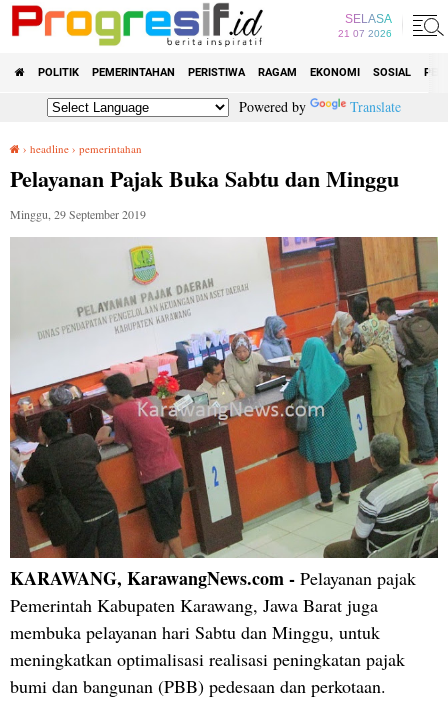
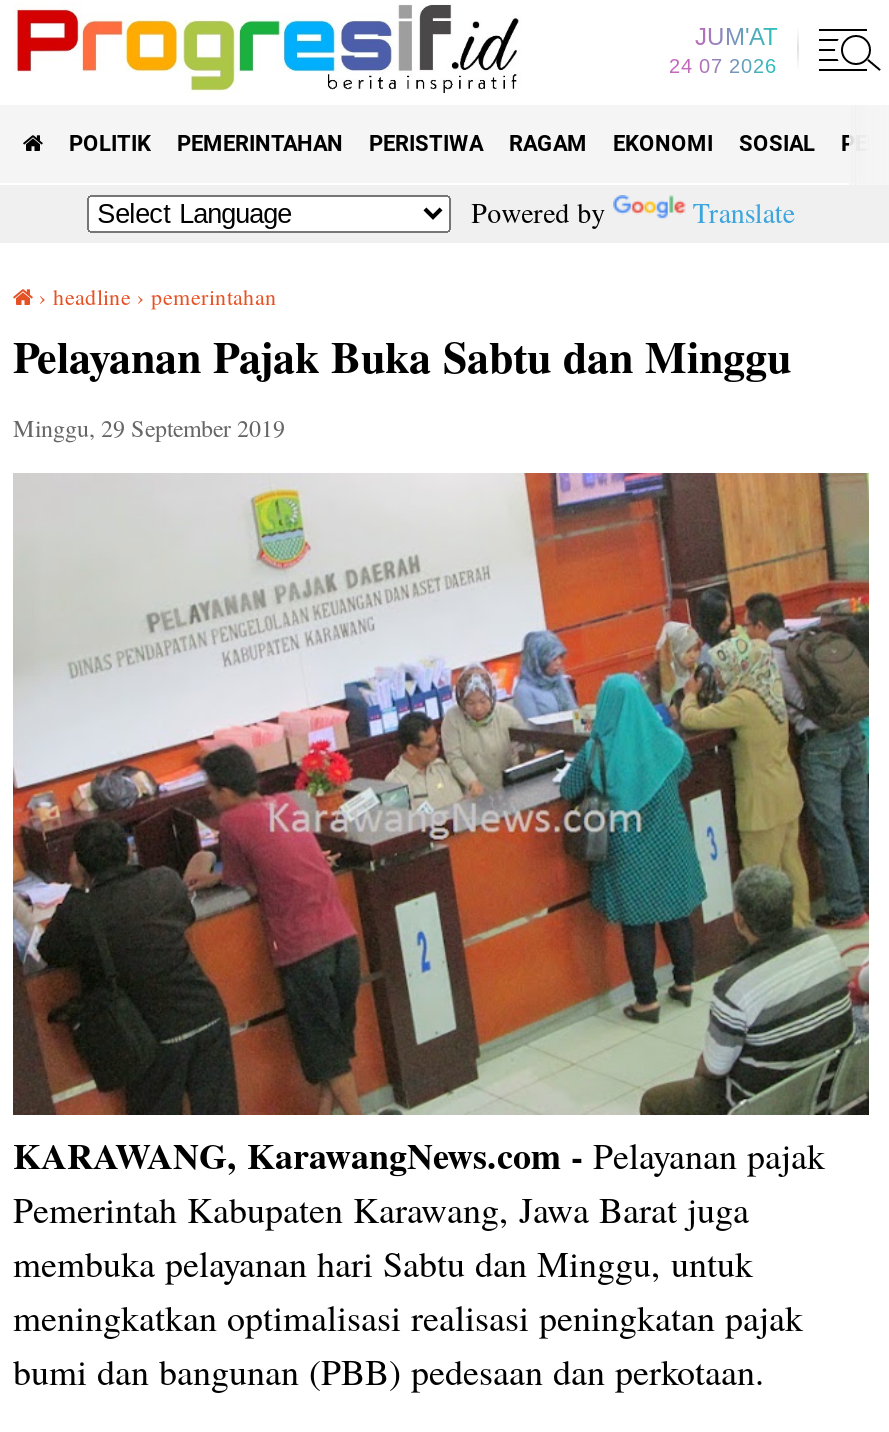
[338,12,392,39] SELASA | 21 07 2026 -> [669,23,777,77] JUM'AT | 24 07 2026

